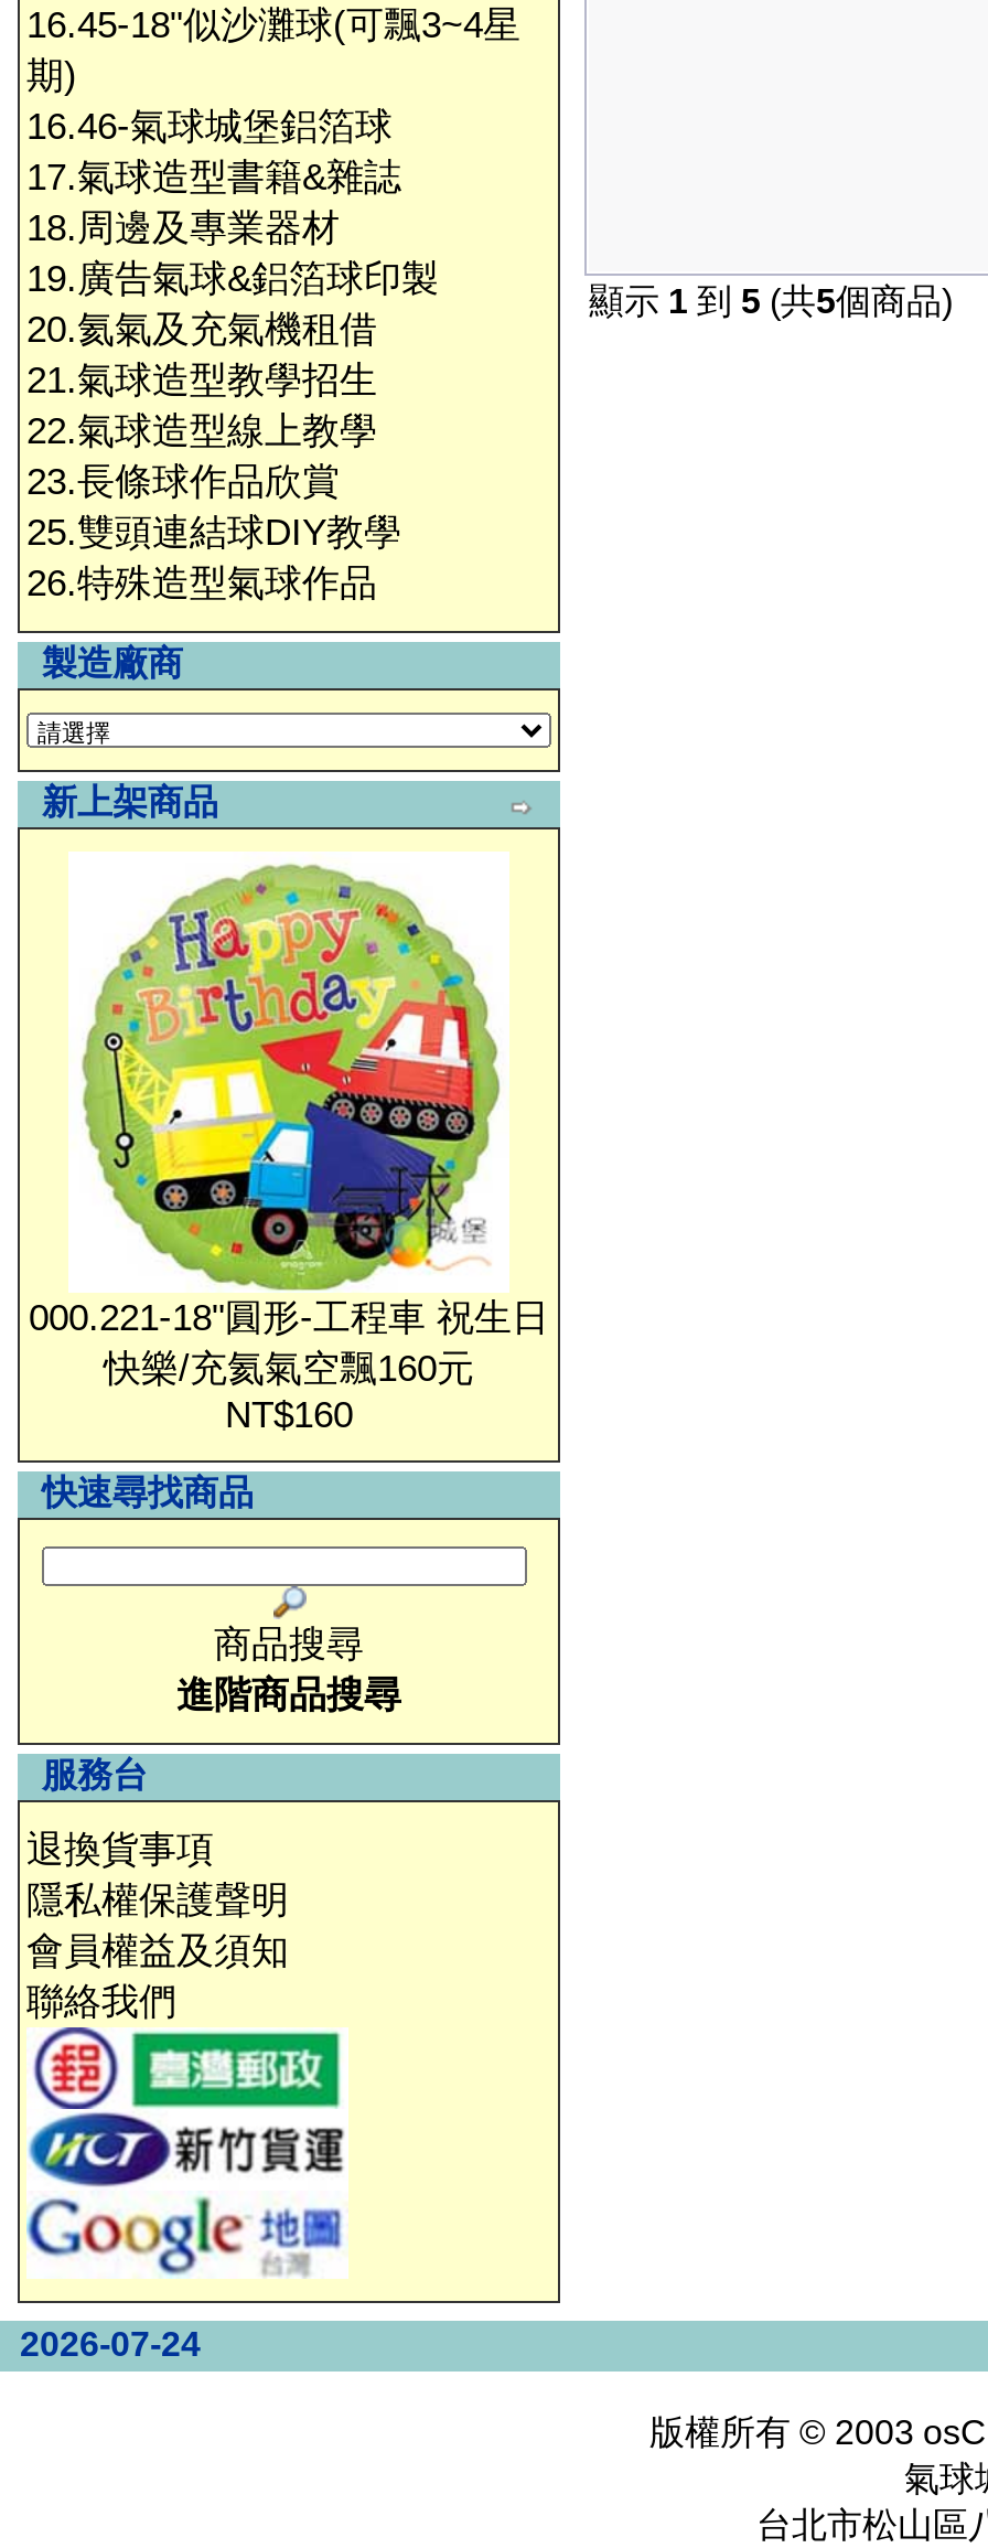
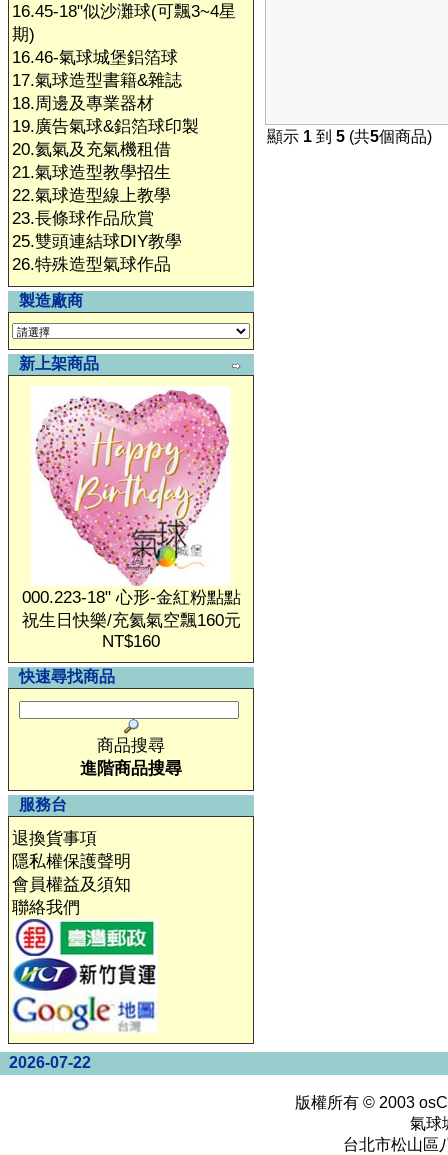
[29,860,549,1390] [image] | 000.221-18"圓形-工程車 祝生日 | 快樂/充氦氣空飄160元 -> [21,389,240,630] [image] | 000.223-18" 心形-金紅粉點點 | 祝生日快樂/充氦氣空飄160元
[2,2325,218,2363] 2026-07-24 -> [1,1054,99,1071] 2026-07-22

